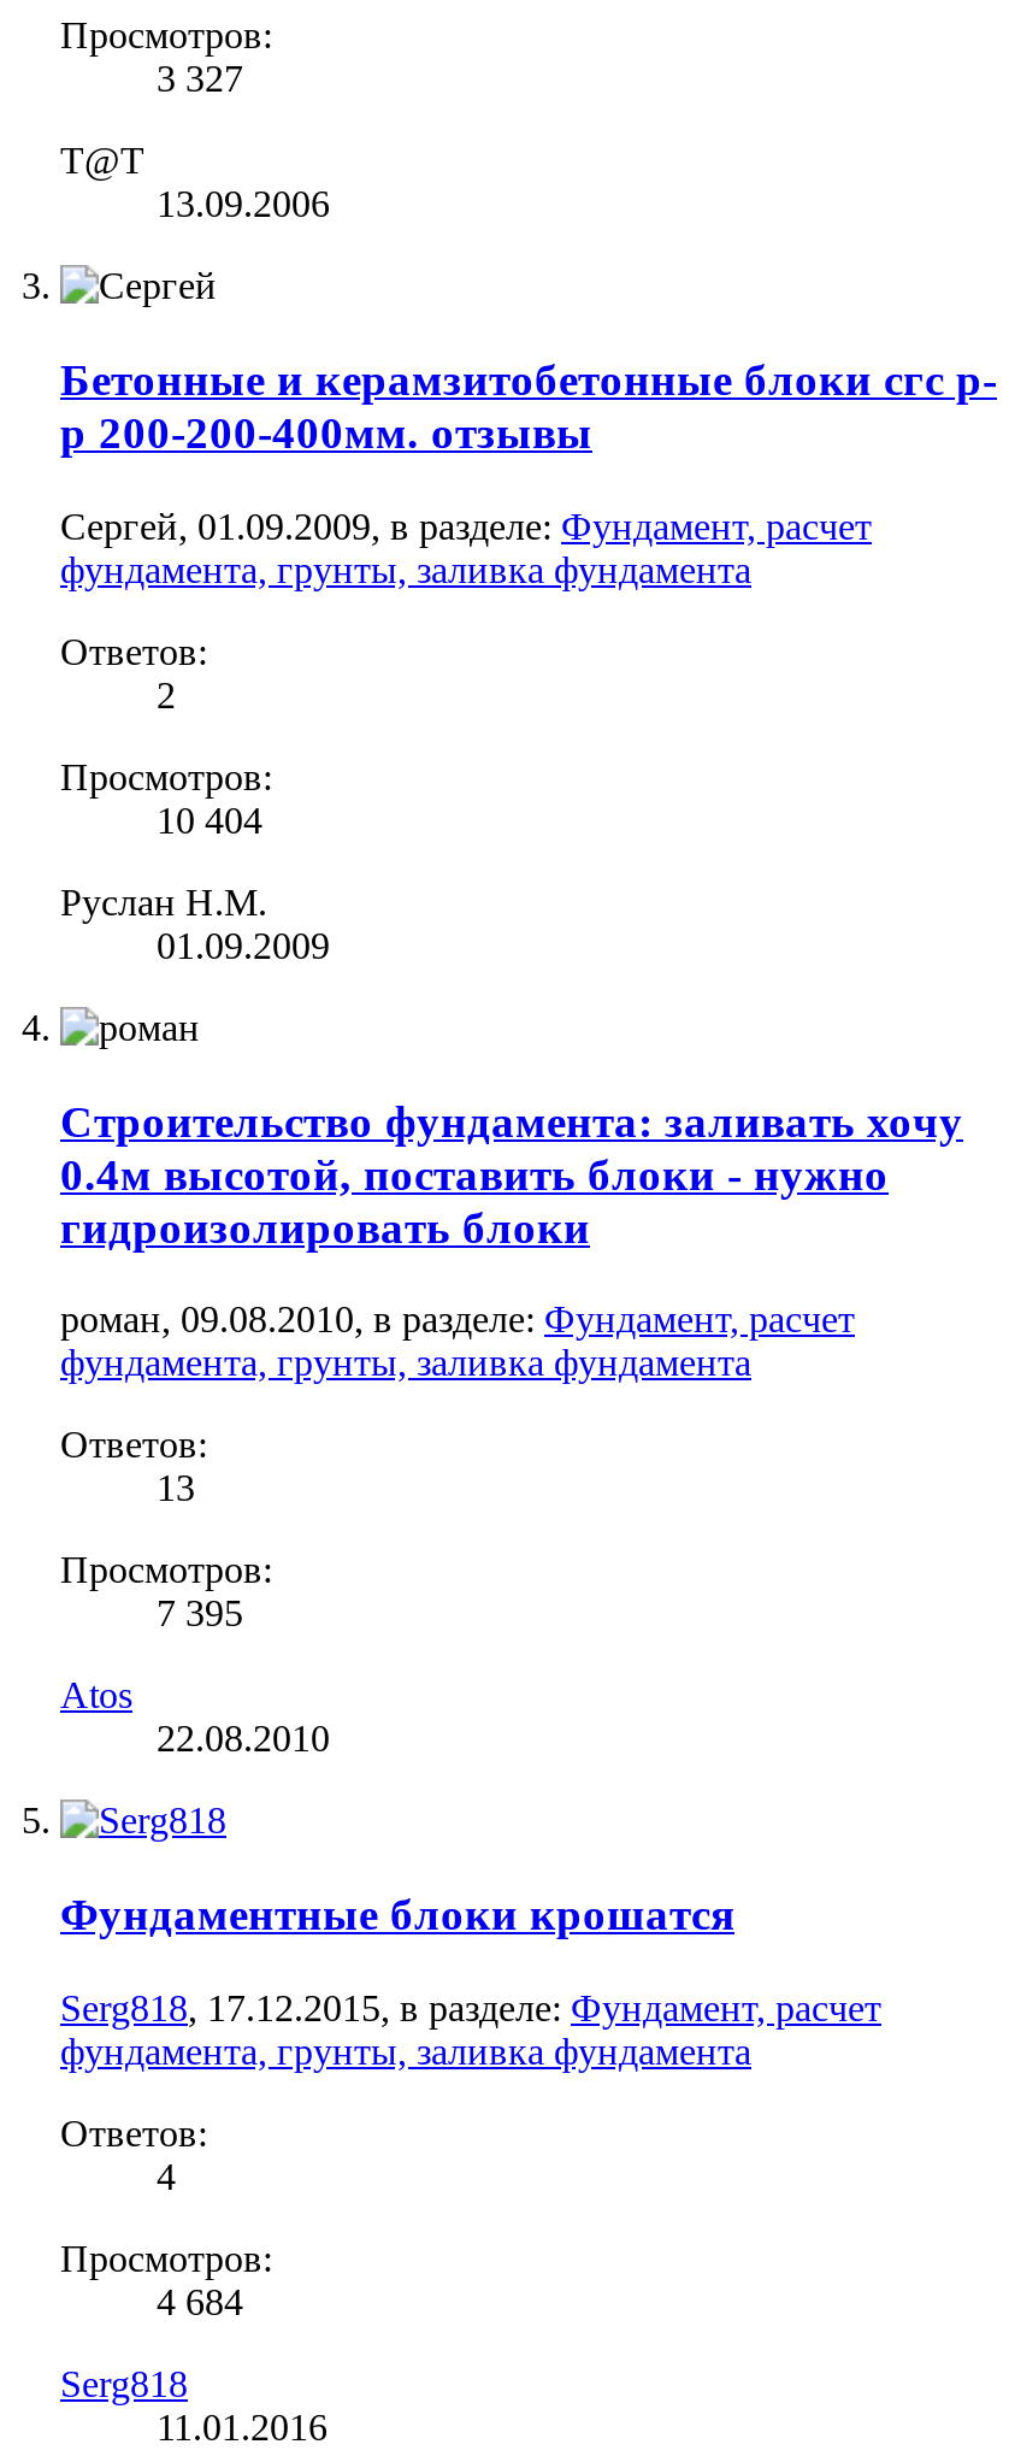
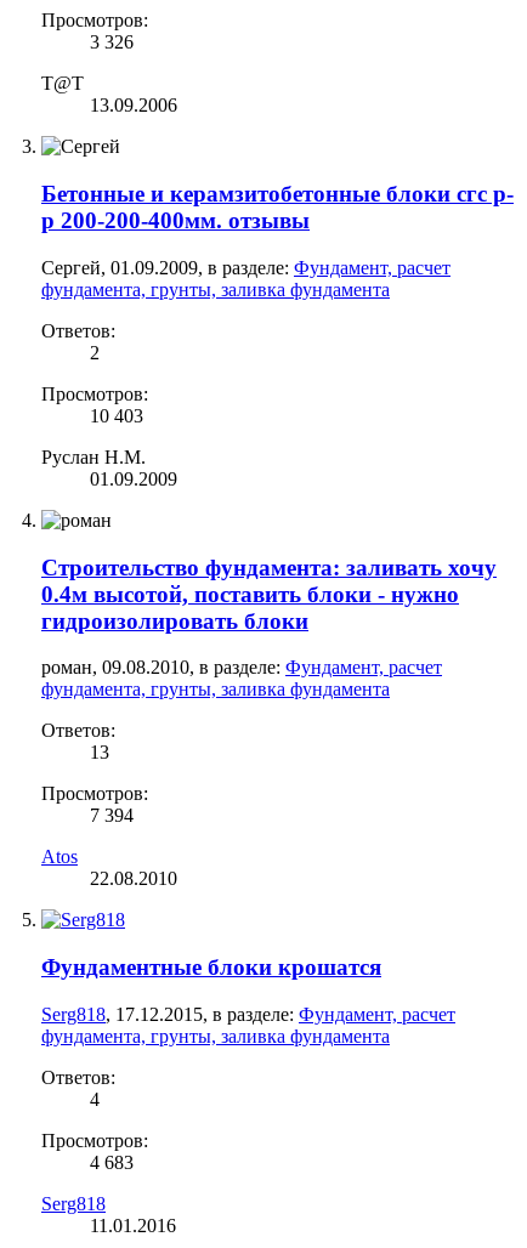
[157,59,243,99] 3 327 -> [90,32,134,53] 3 326
[157,799,262,840] 10 404 -> [90,405,143,426] 10 403
[157,1593,243,1634] 7 395 -> [90,805,134,826] 7 394
[157,2281,243,2322] 4 684 -> [90,1152,134,1172] 4 683

